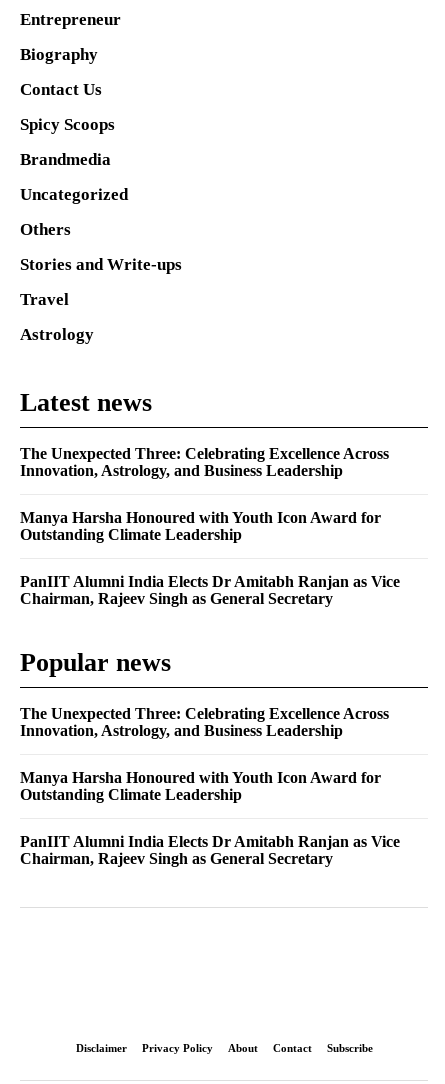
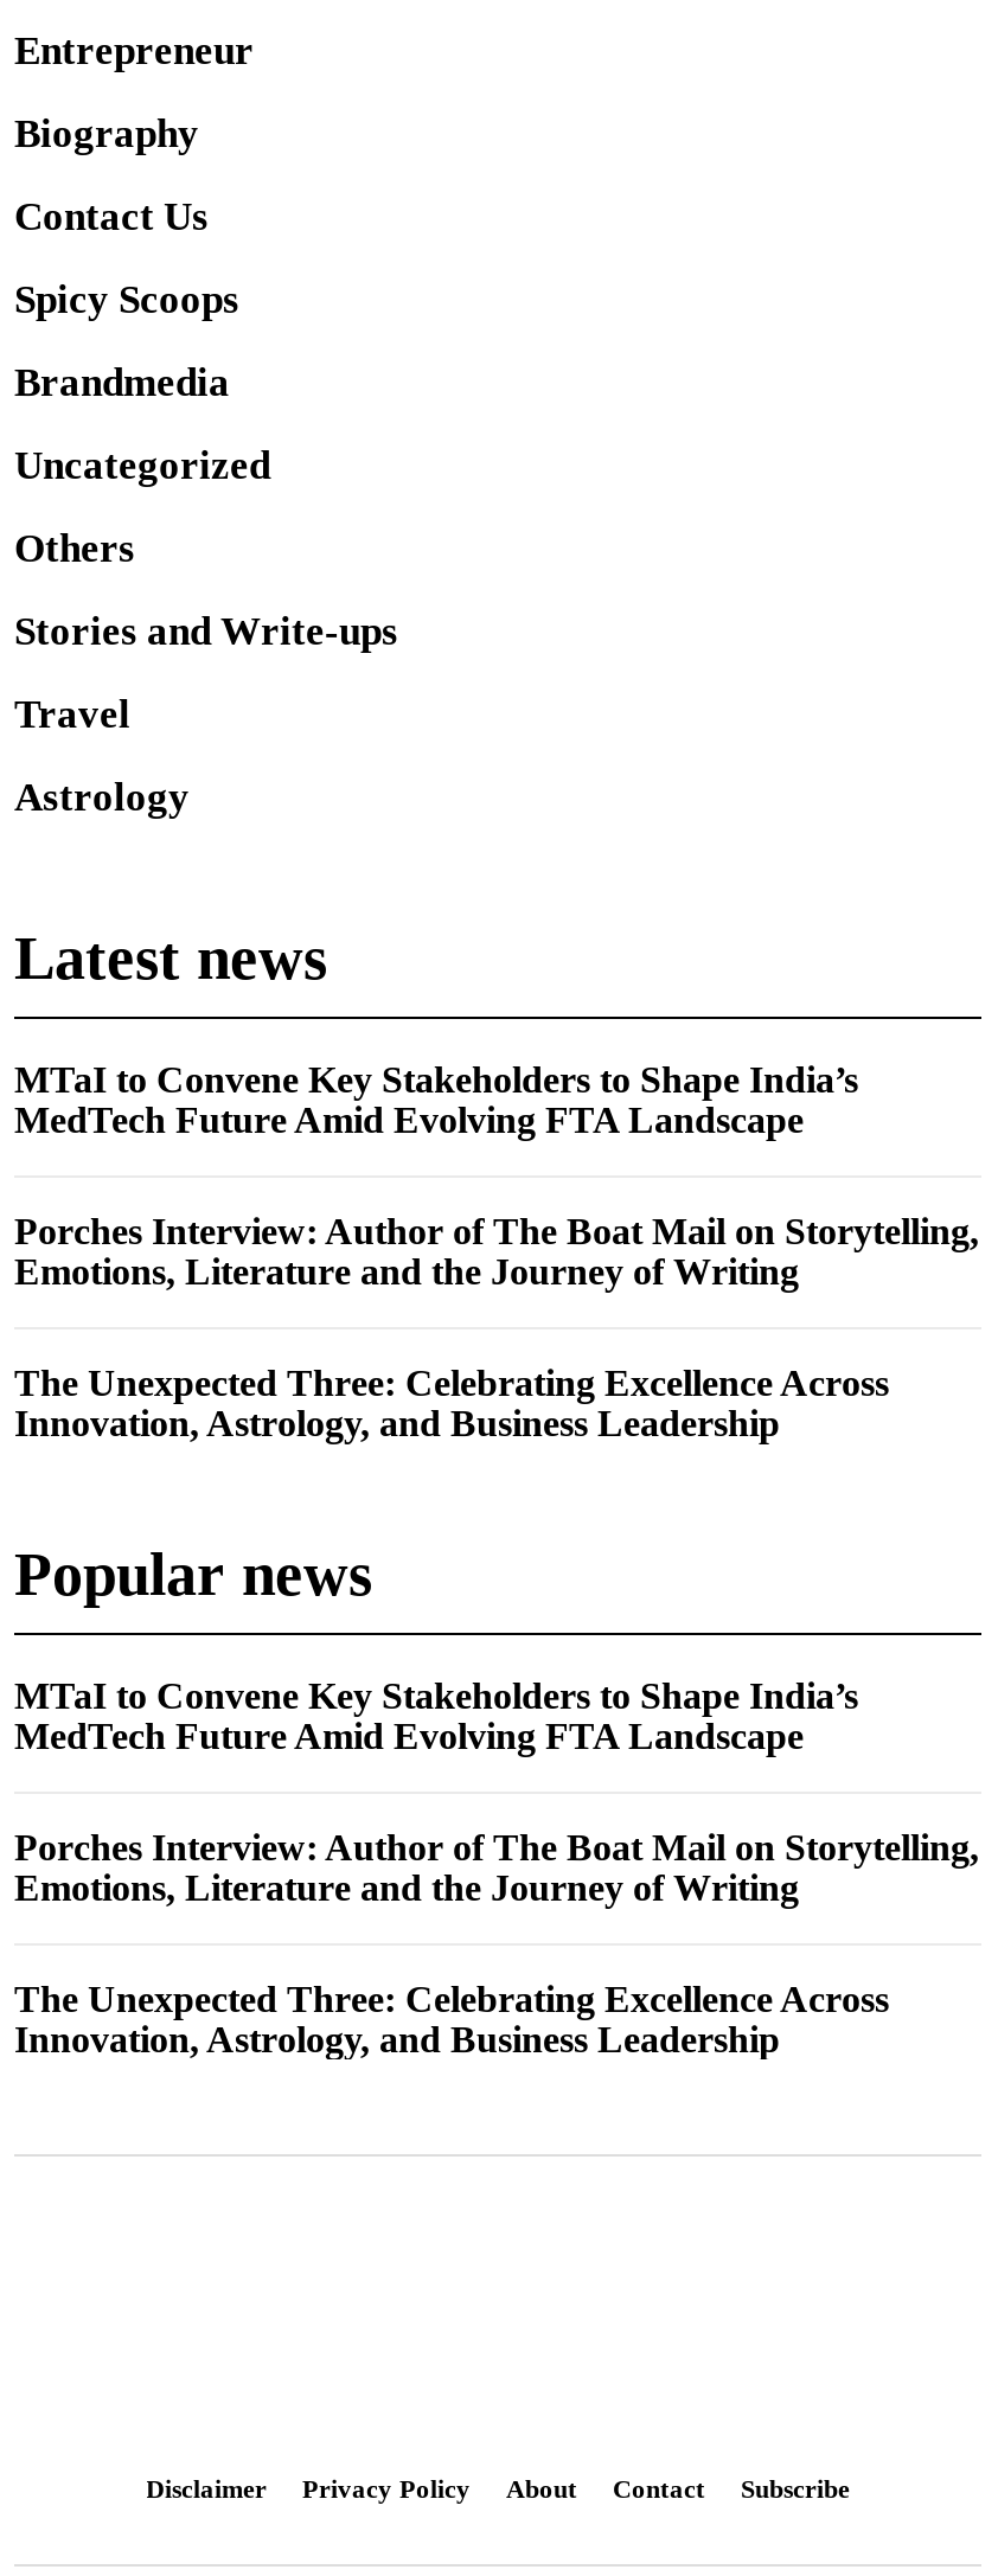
none -> [14,1059,979,1291] MTaI to Convene Key Stakeholders to Shape India’s | MedTech Future Amid Evolving FTA Landscape | Porches Interview: Author of The Boat Mail on Storytelling, | Emotions, Literature and the Journey of Writing
moved [20,445,389,479] -> [14,1362,889,1443]: The Unexpected Three: Celebrating Excellence Across | Innovation, Astrology, and Business Leadership
[20,509,400,607] Manya Harsha Honoured with Youth Icon Award for | Outstanding Climate Leadership | PanIIT Alumni India Elects Dr Amitabh Ranjan as Vice | Chairman, Rajeev Singh as General Secretary -> none
none -> [14,1675,979,1907] MTaI to Convene Key Stakeholders to Shape India’s | MedTech Future Amid Evolving FTA Landscape | Porches Interview: Author of The Boat Mail on Storytelling, | Emotions, Literature and the Journey of Writing
moved [20,705,389,739] -> [14,1979,889,2059]: The Unexpected Three: Celebrating Excellence Across | Innovation, Astrology, and Business Leadership
[20,769,400,867] Manya Harsha Honoured with Youth Icon Award for | Outstanding Climate Leadership | PanIIT Alumni India Elects Dr Amitabh Ranjan as Vice | Chairman, Rajeev Singh as General Secretary -> none

